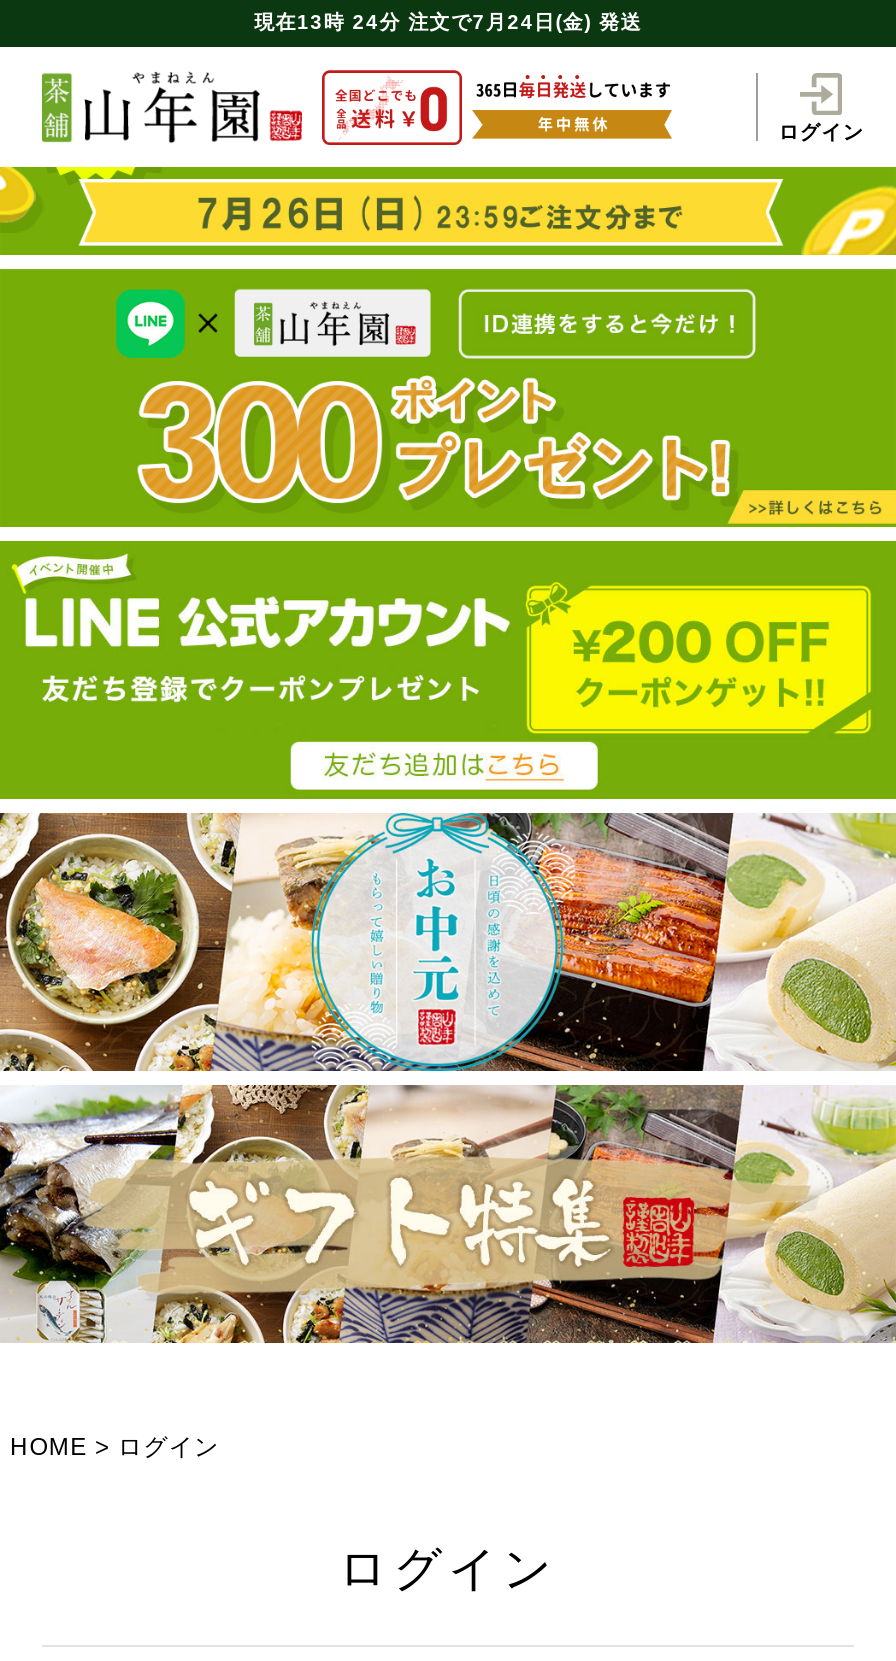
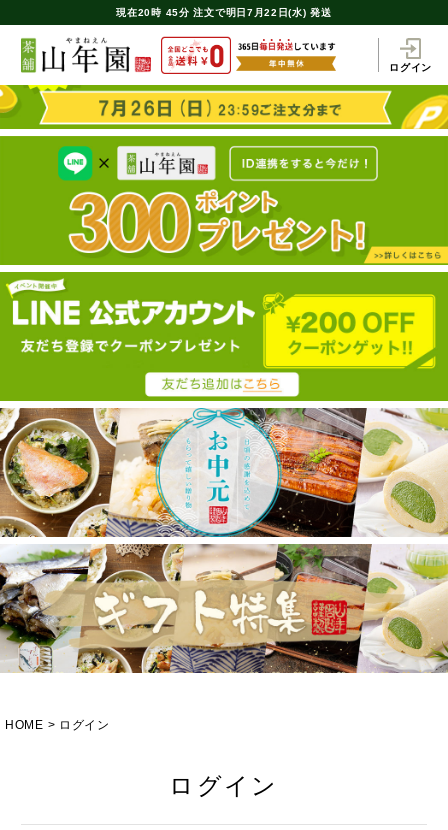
[254,10,642,32] 現在13時 24分注文で7月24日(金) 発送 -> [116,6,332,17] 現在20時 45分注文で明日7月22日(水) 発送

